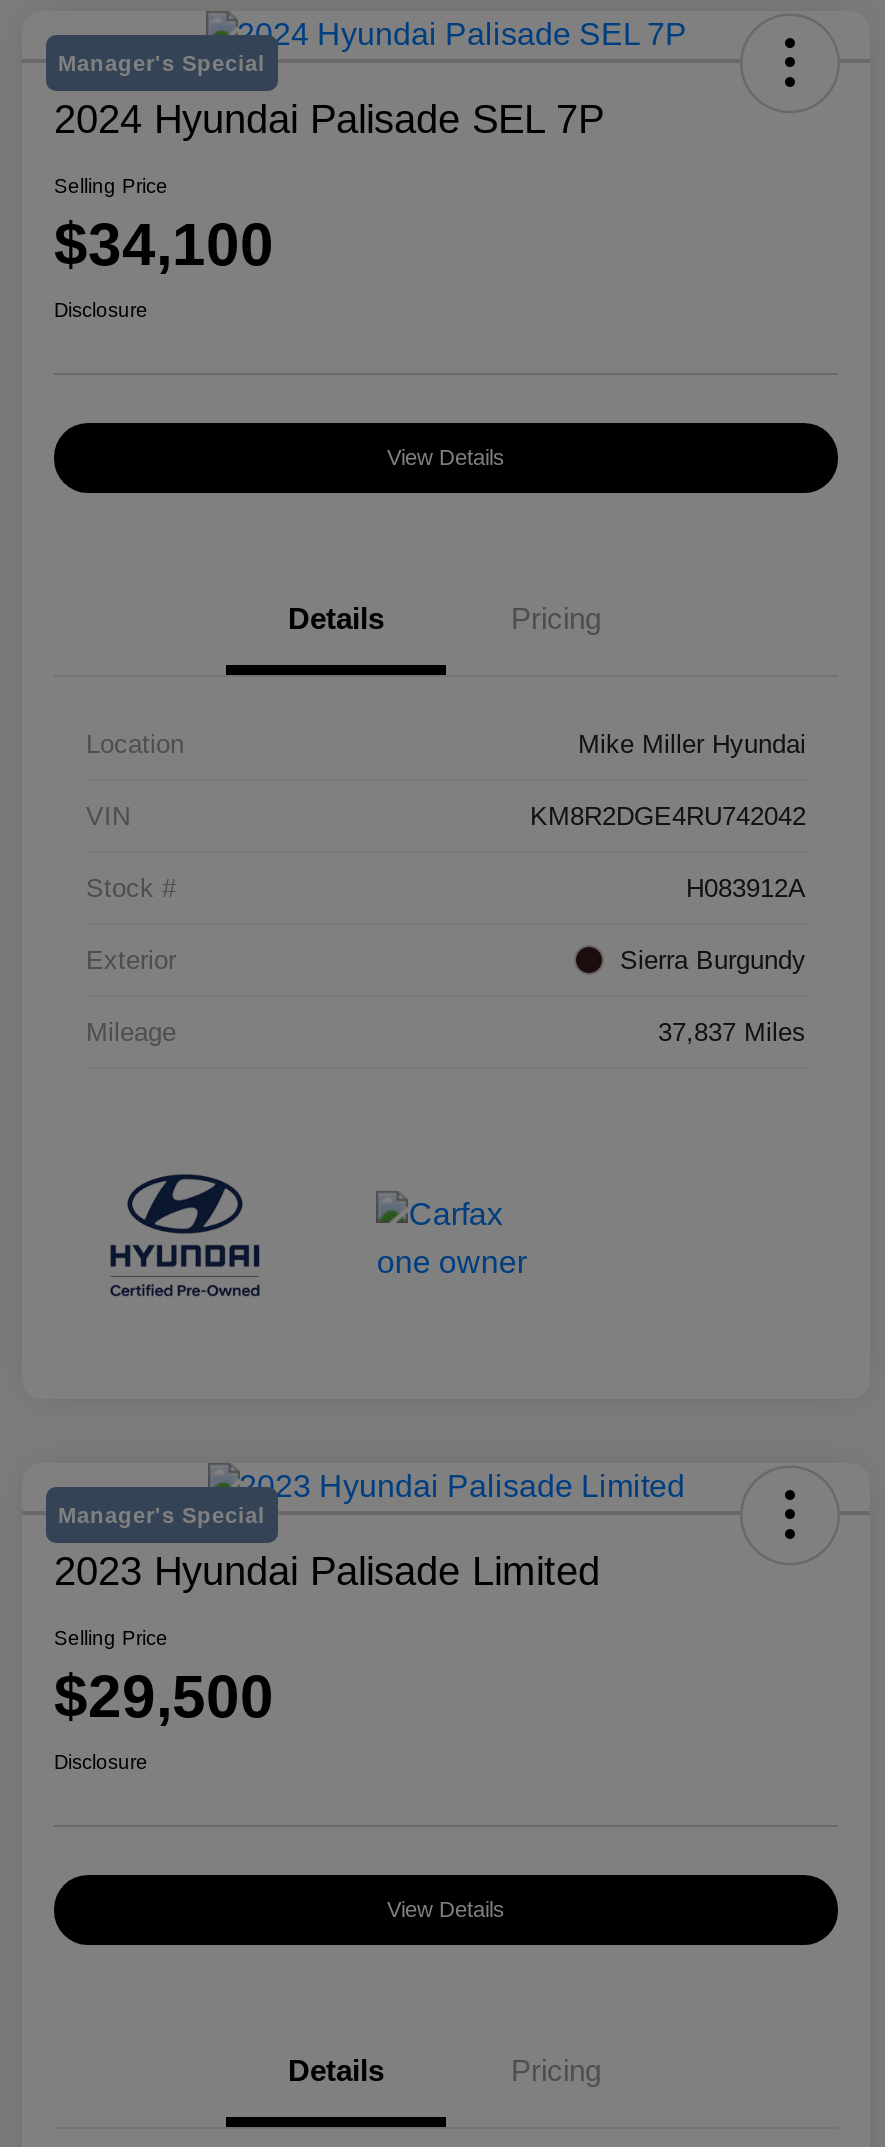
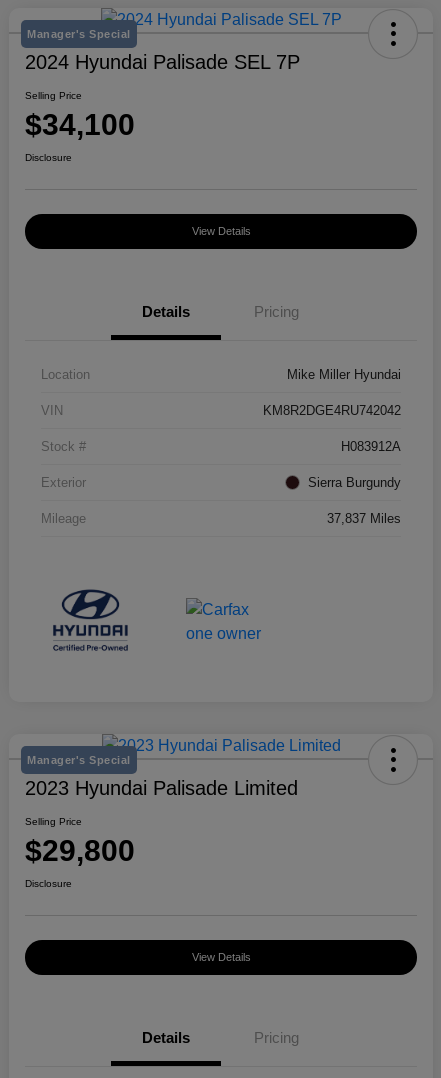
[54,1663,274,1729] $29,500 -> [25,834,135,867] $29,800

